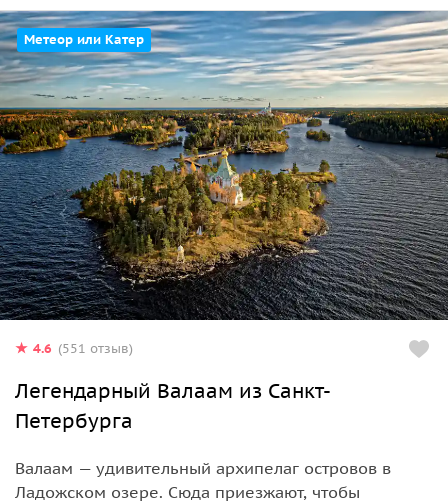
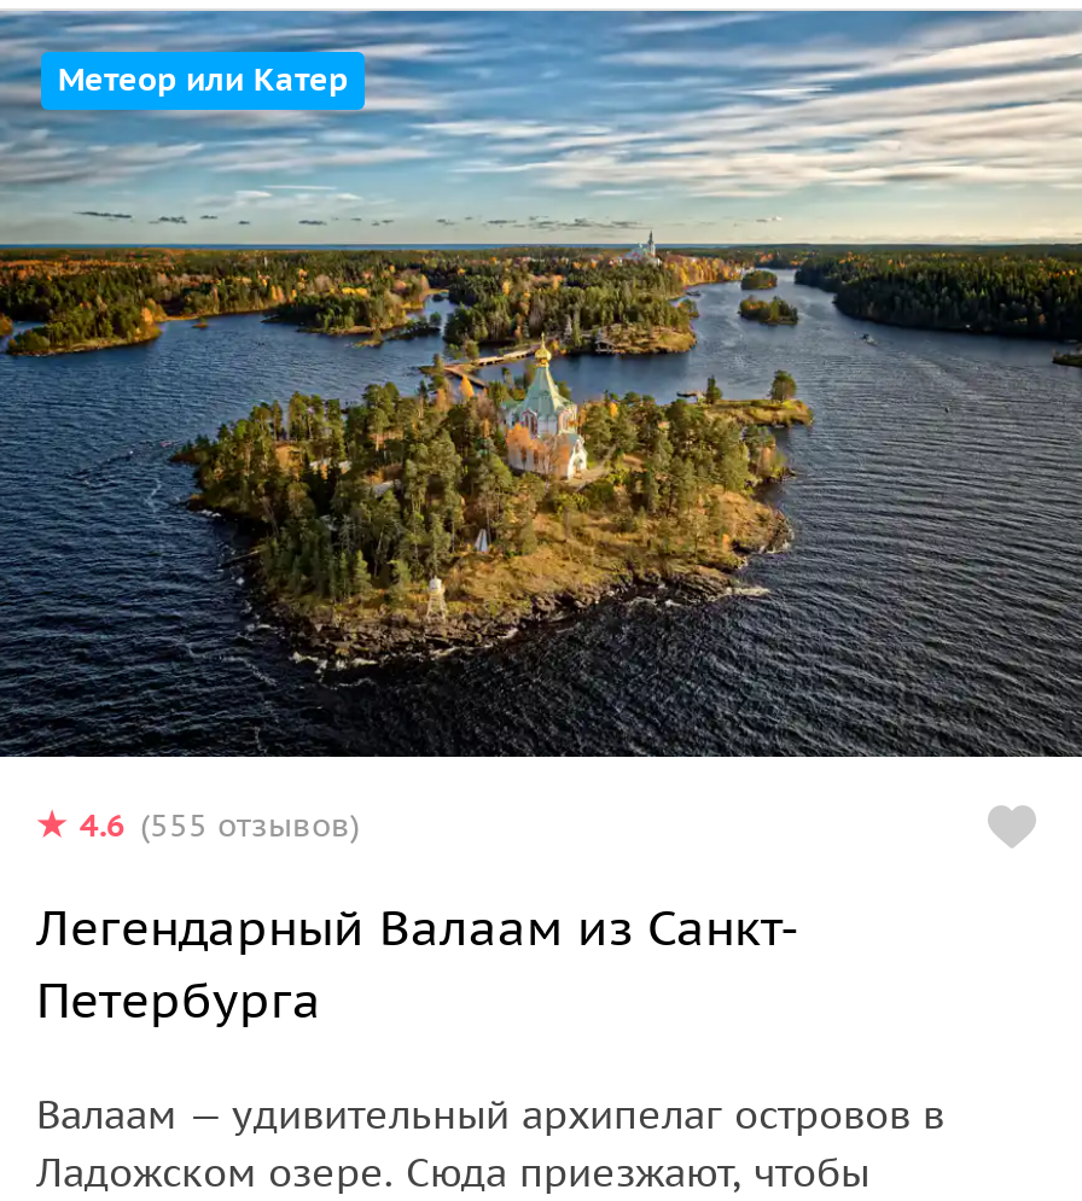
[33,340,133,357] 4.6 (551 отзыв) -> [80,804,360,846] 4.6 (555 отзывов)

